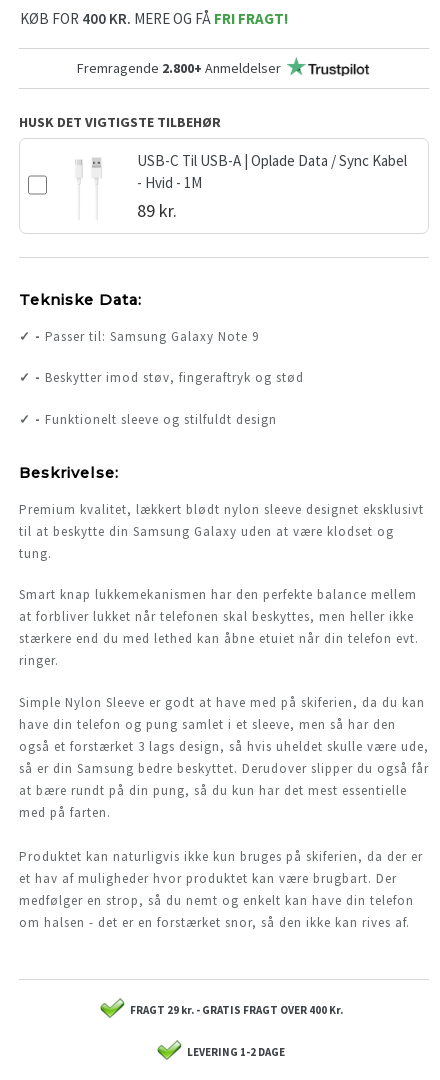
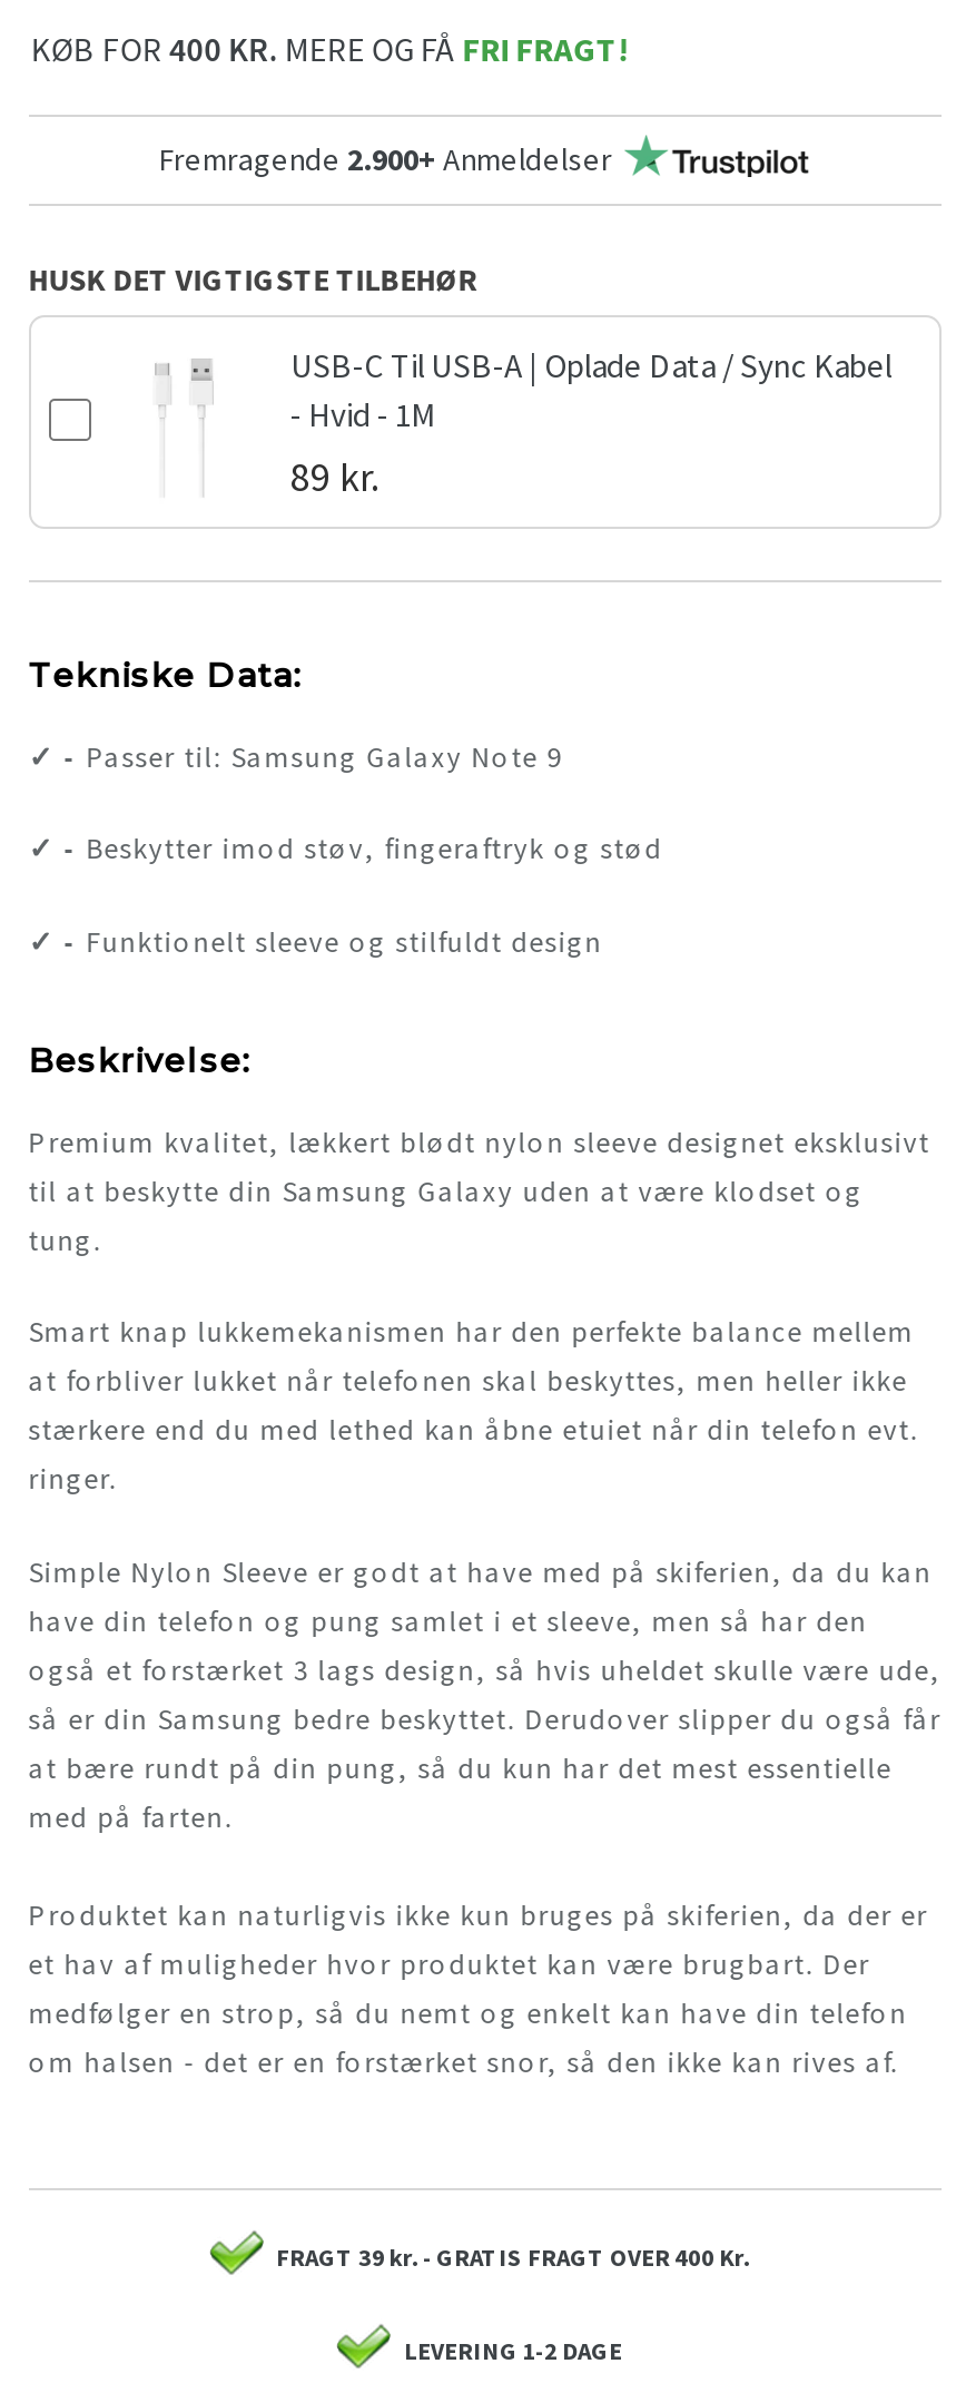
[77,59,281,77] Fremragende 2.800+ Anmeldelser -> [158,139,612,179] Fremragende 2.900+ Anmeldelser
[130,1003,343,1017] FRAGT 29 kr. - GRATIS FRAGT OVER 400 Kr. -> [276,2241,750,2272] FRAGT 39 kr. - GRATIS FRAGT OVER 400 Kr.

